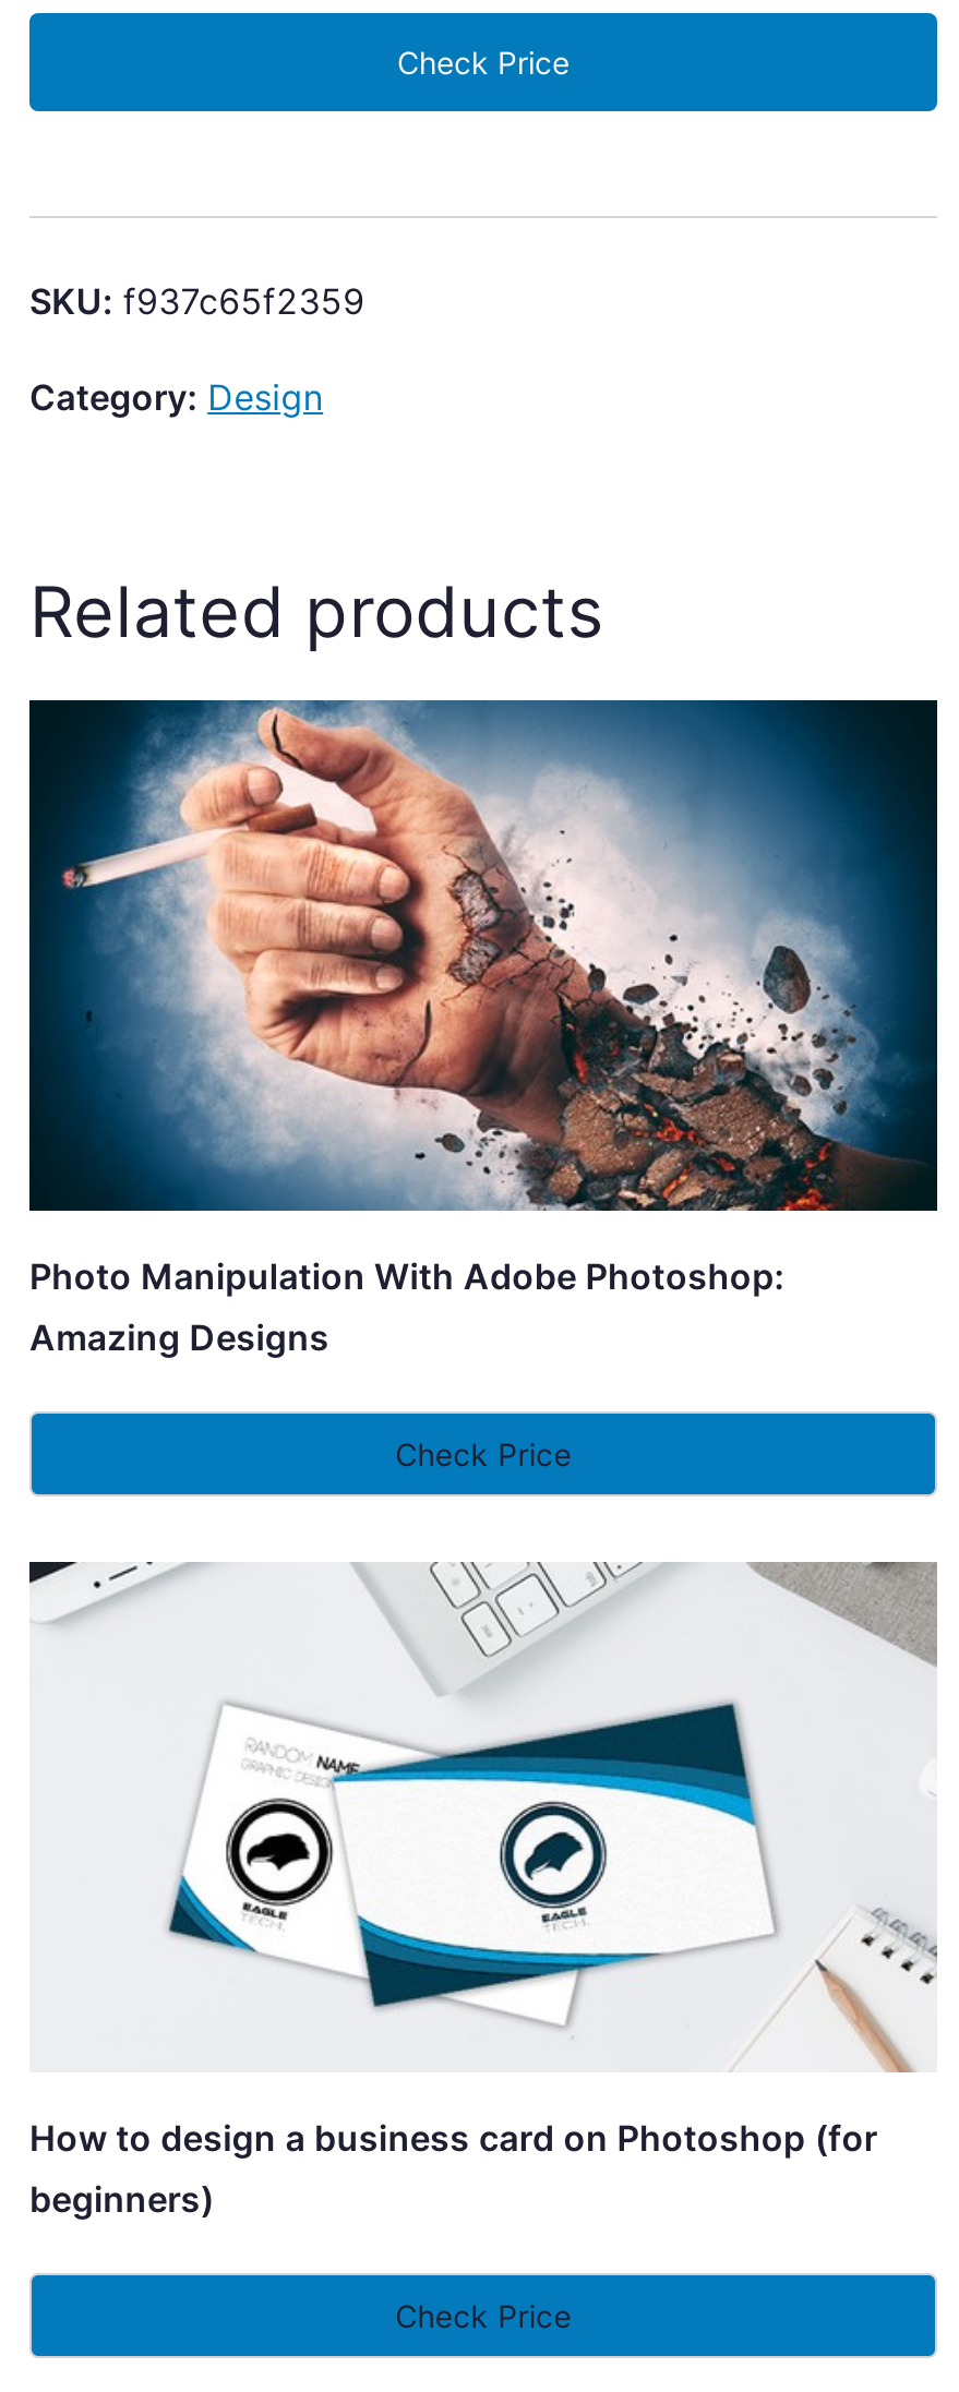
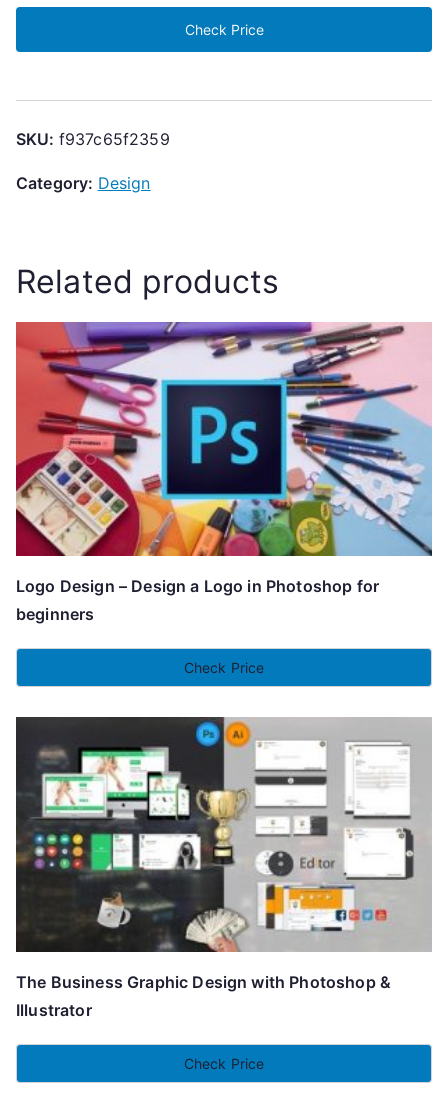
[27,698,939,1359] [image] | Photo Manipulation With Adobe Photoshop: | Amazing Designs -> [15,321,432,624] [image] | Logo Design – Design a Logo in Photoshop for | beginners
[29,1562,935,2221] [image] | How to design a business card on Photoshop (for | beginners) -> [15,716,432,1020] [image] | The Business Graphic Design with Photoshop & | Illustrator

